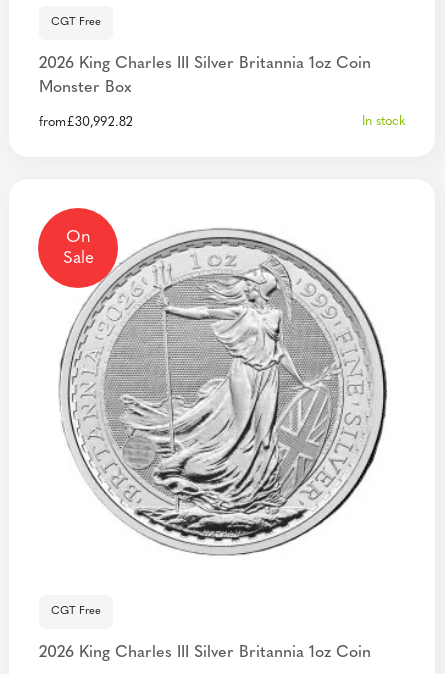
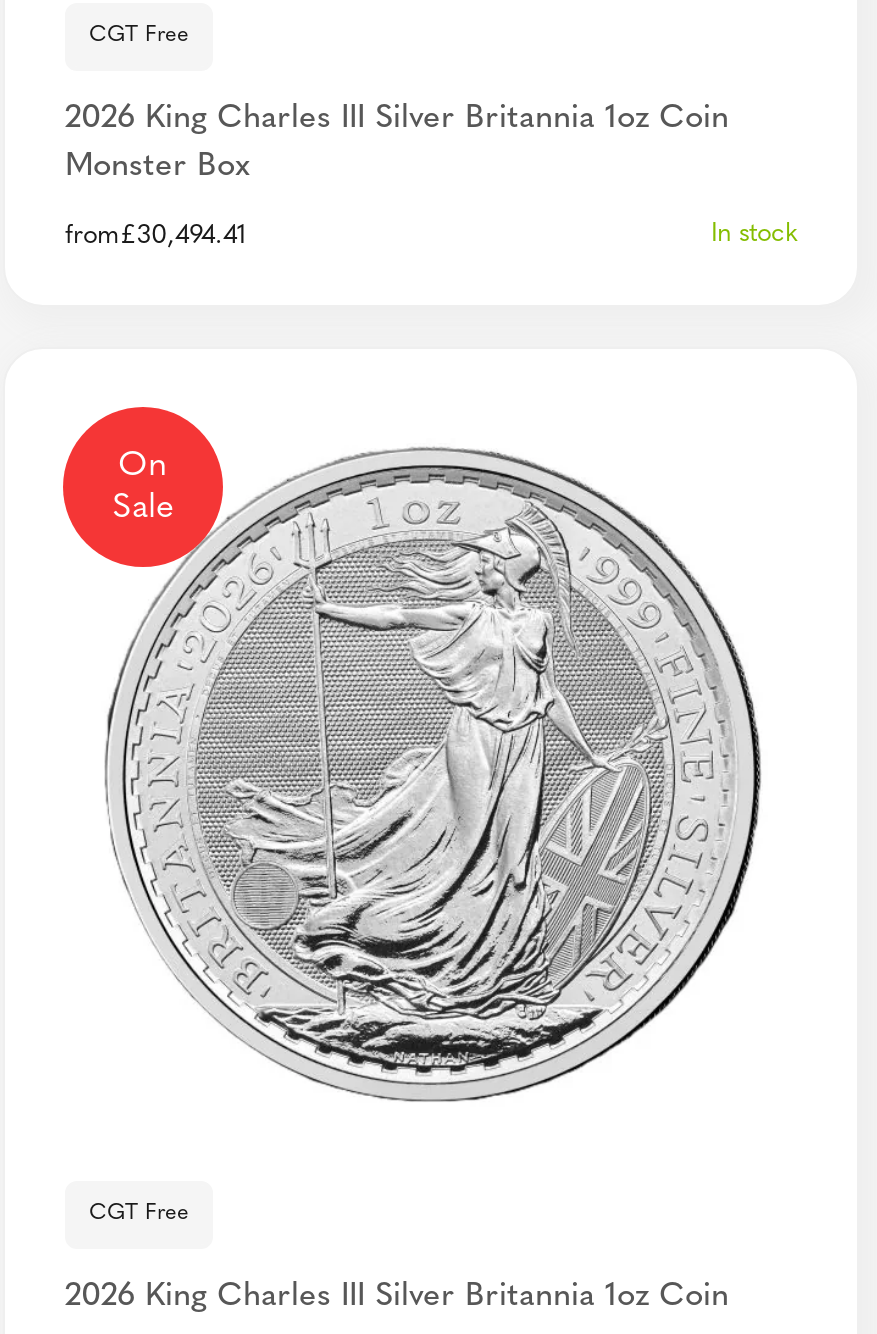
[39,116,133,129] from £30,992.82 -> [65,223,247,249] from £30,494.41

